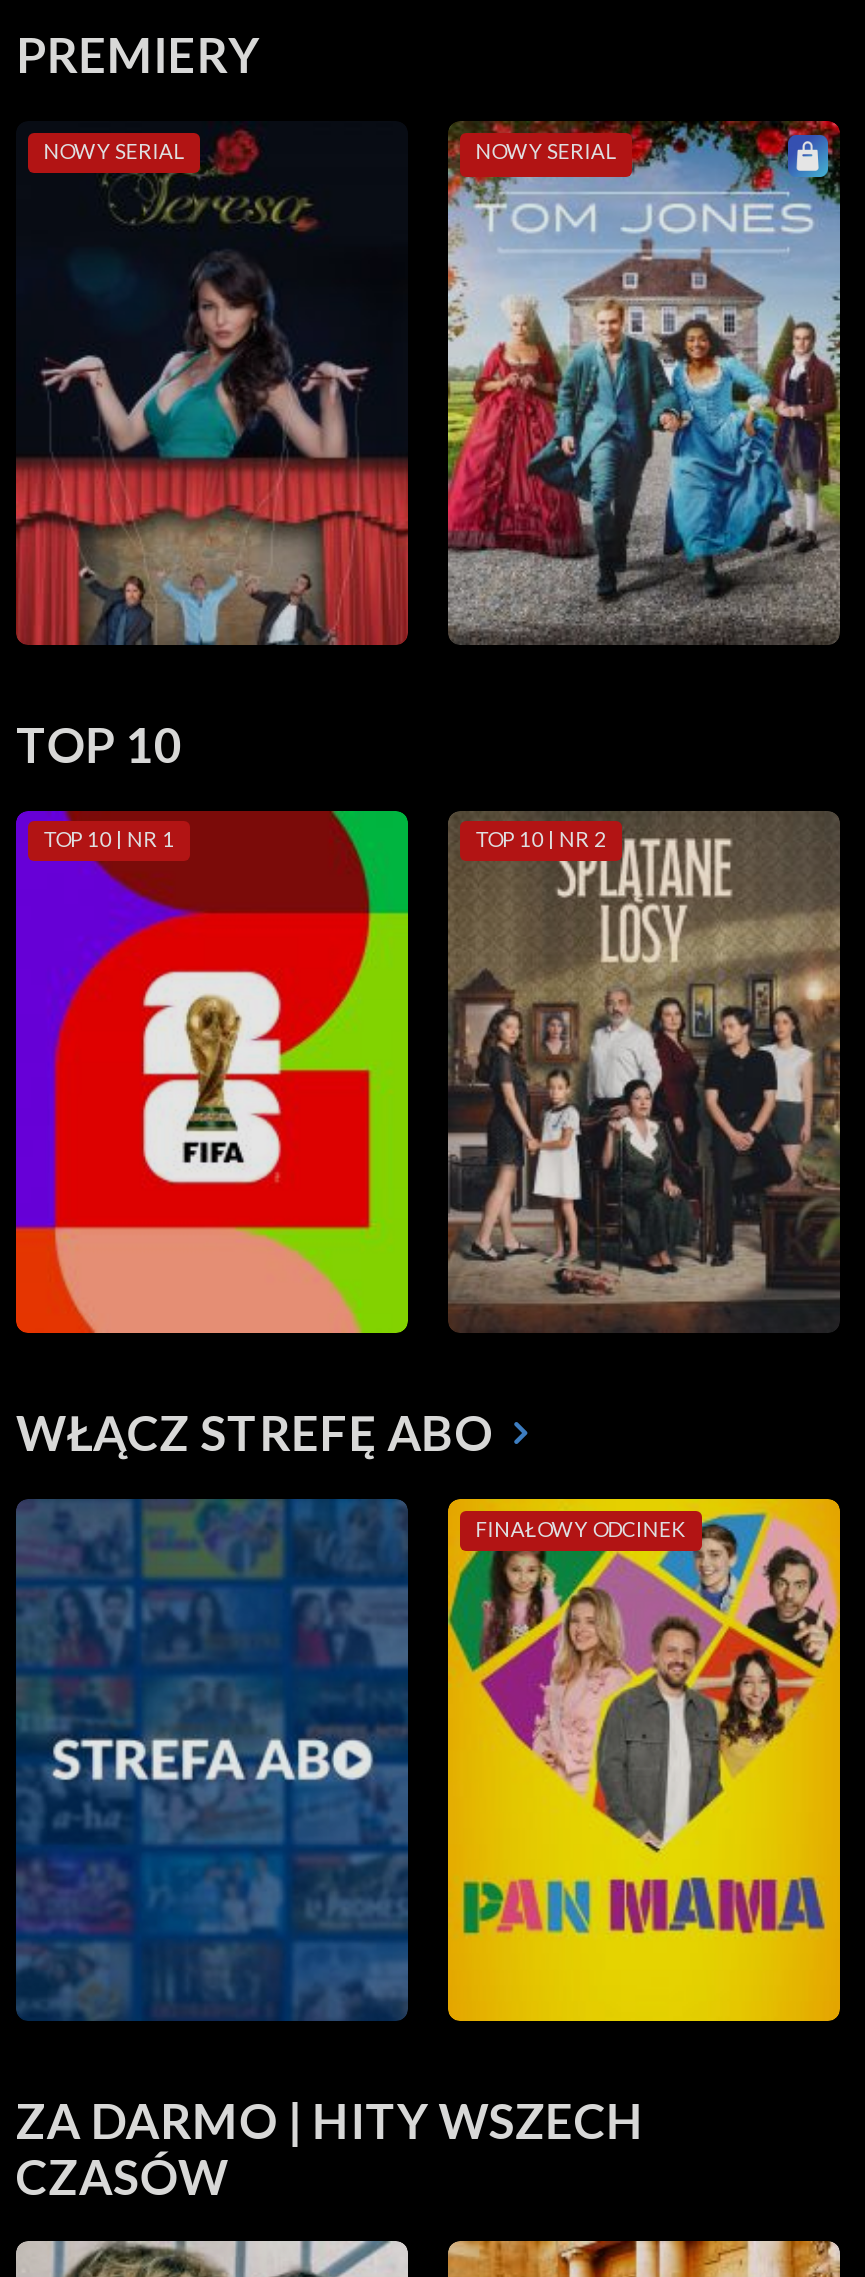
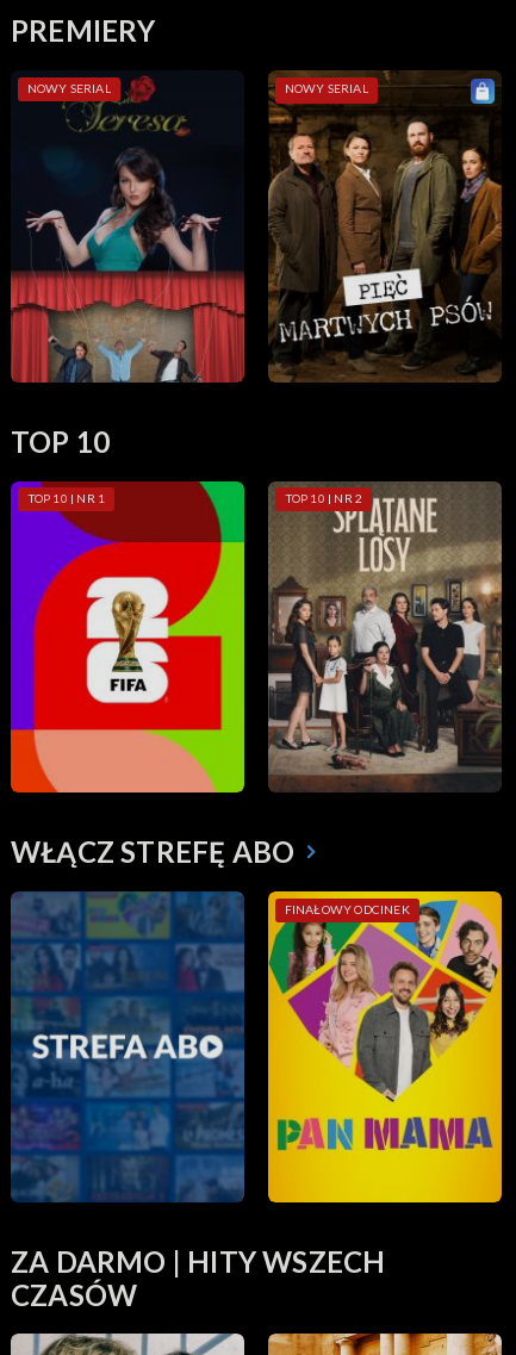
[446,119,842,645] [image] -> [268,70,502,383] [image]

